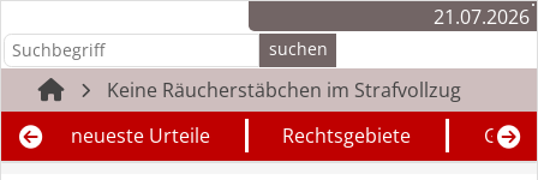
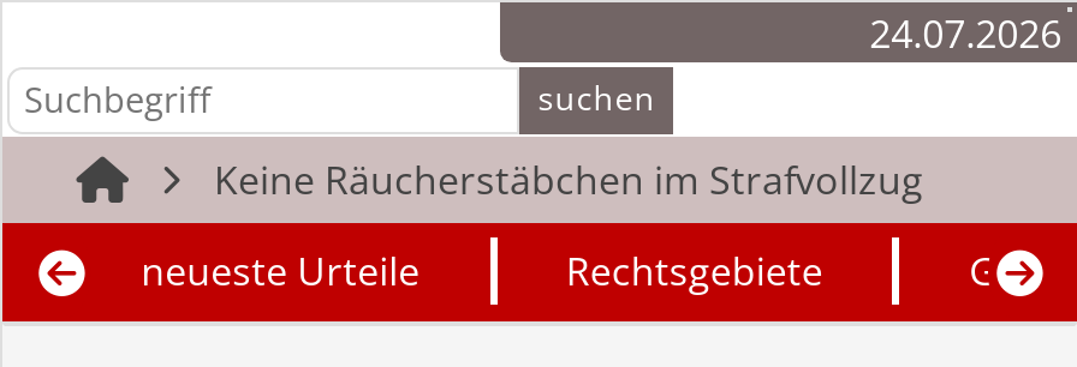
[433,3,529,30] 21.07.2026 -> [869,6,1062,59] 24.07.2026

